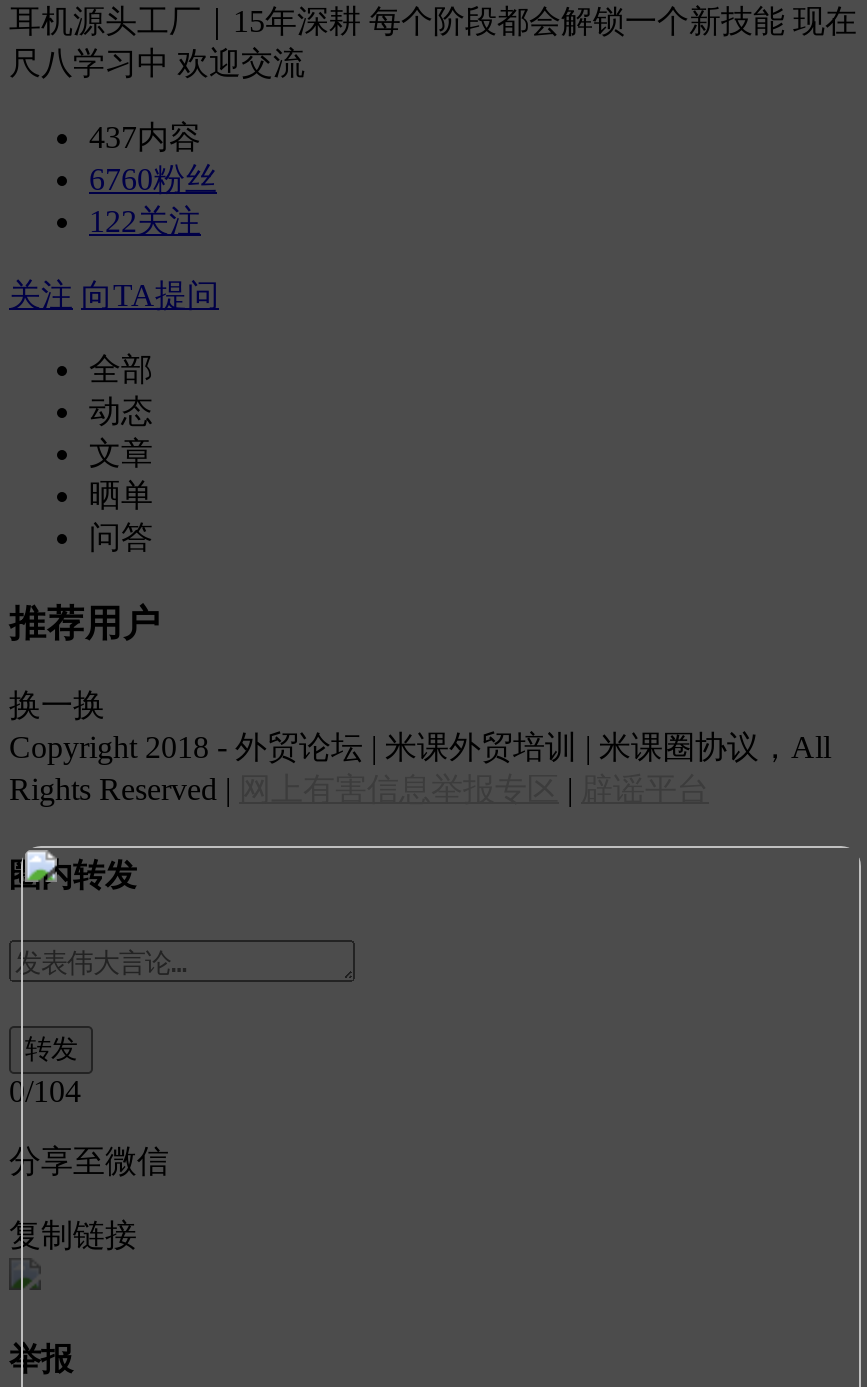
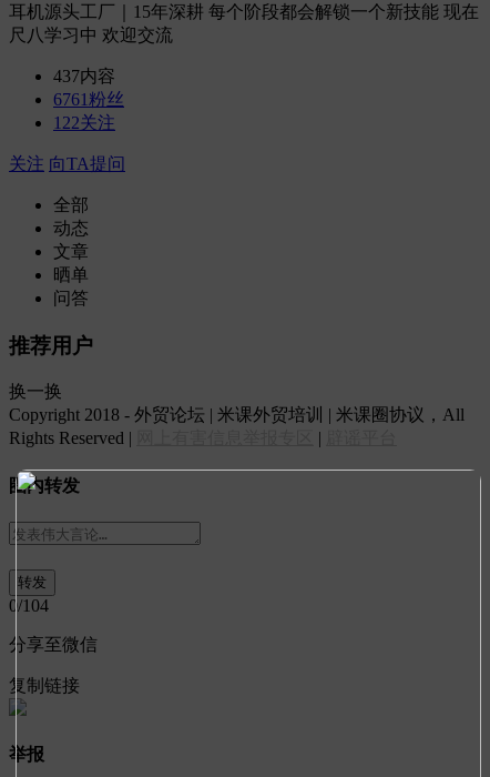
[89,162,217,196] 6760粉丝 -> [53,90,124,109] 6761粉丝

